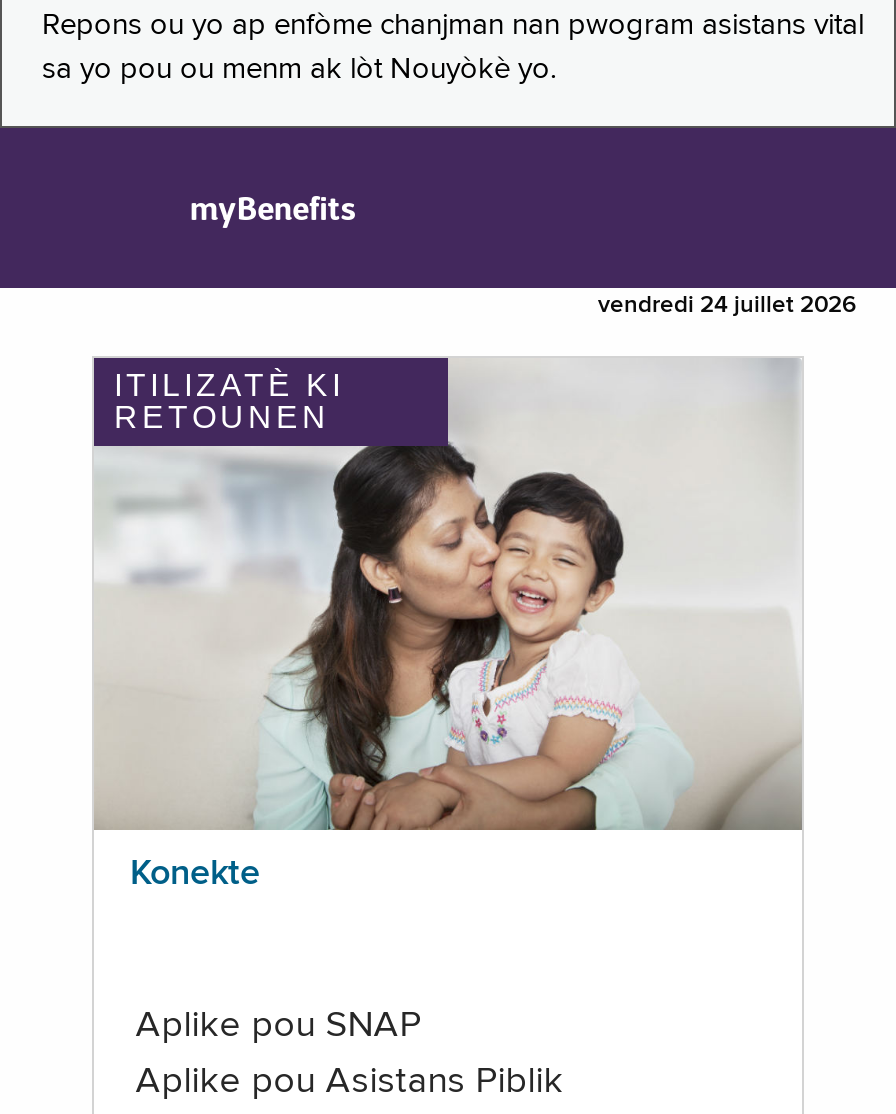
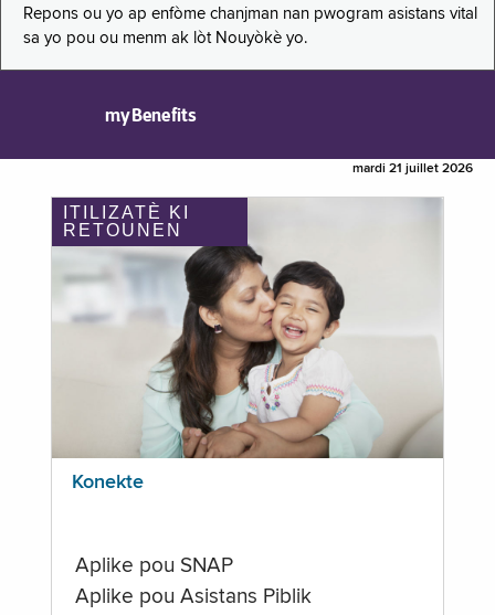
[598,294,856,318] vendredi 24 juillet 2026 -> [352,162,473,176] mardi 21 juillet 2026

